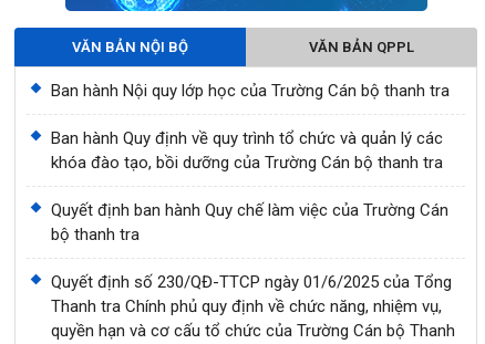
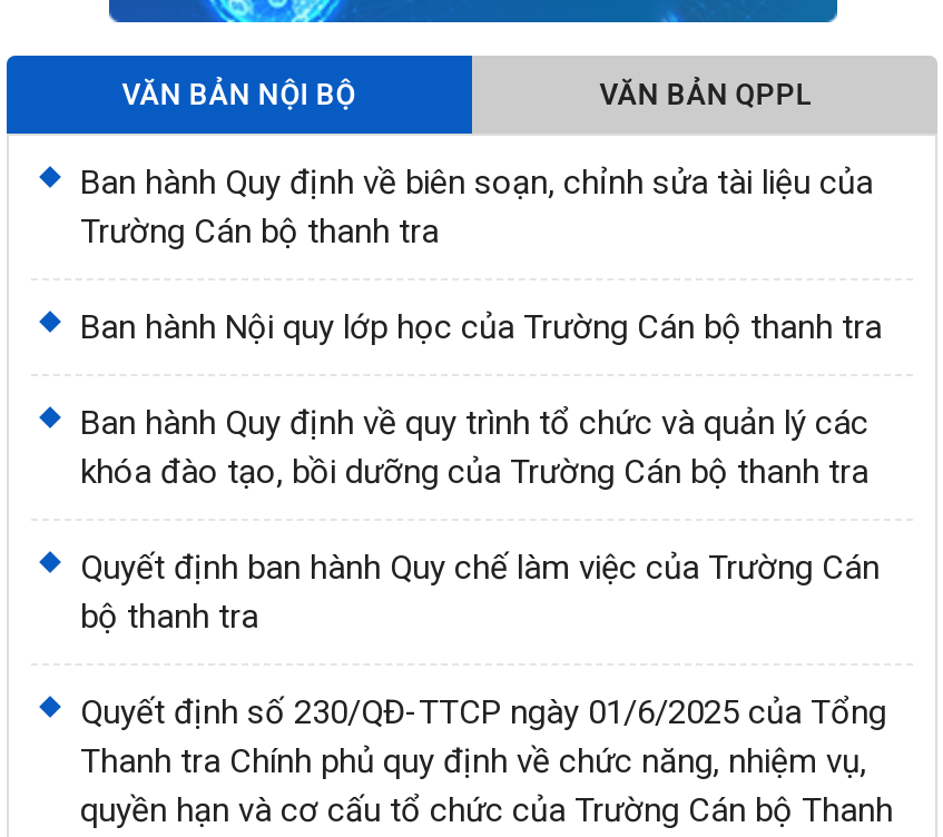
none -> [80,163,873,252] Ban hành Quy định về biên soạn, chỉnh sửa tài liệu của | Trường Cán bộ thanh tra

